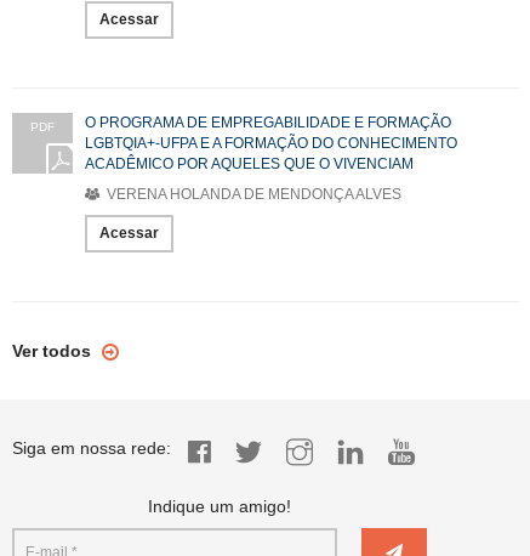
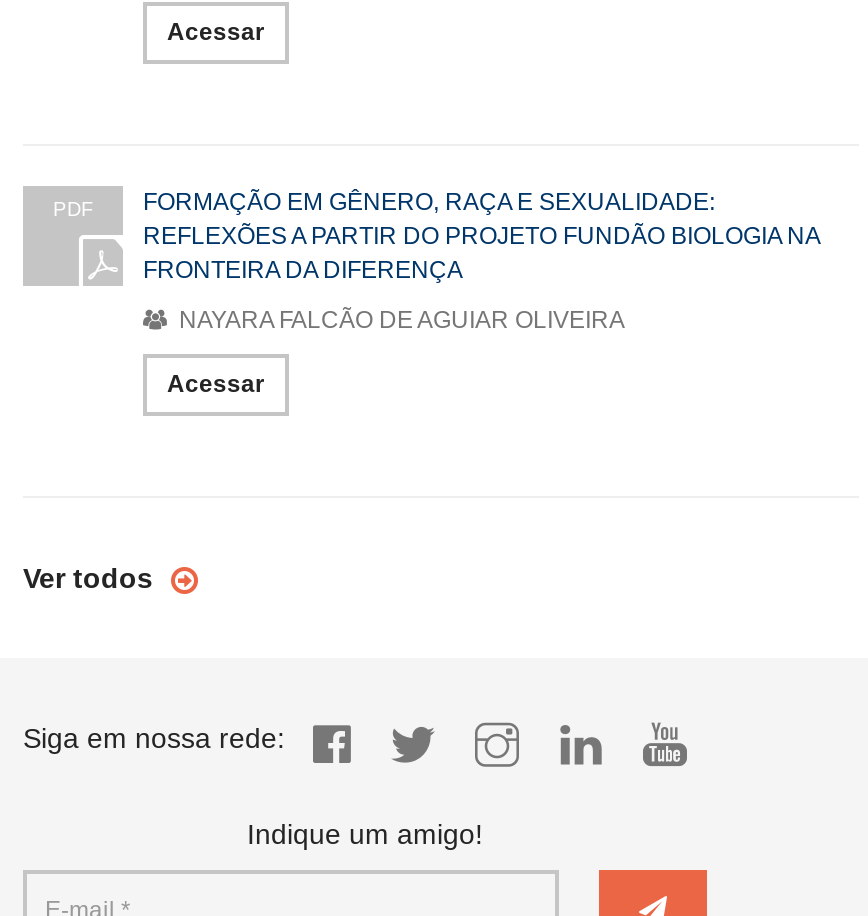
[85,114,457,172] O PROGRAMA DE EMPREGABILIDADE E FORMAÇÃO | LGBTQIA+-UFPA E A FORMAÇÃO DO CONHECIMENTO | ACADÊMICO POR AQUELES QUE O VIVENCIAM -> [143,187,819,283] FORMAÇÃO EM GÊNERO, RAÇA E SEXUALIDADE: | REFLEXÕES A PARTIR DO PROJETO FUNDÃO BIOLOGIA NA | FRONTEIRA DA DIFERENÇA
[103,185,401,202] VERENA HOLANDA DE MENDONÇA ALVES -> [173,305,625,333] NAYARA FALCÃO DE AGUIAR OLIVEIRA

